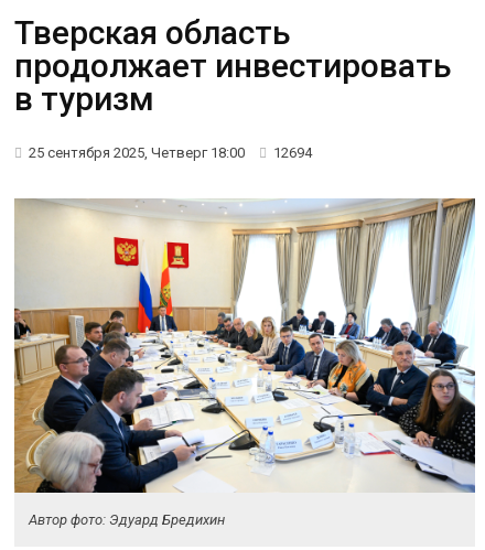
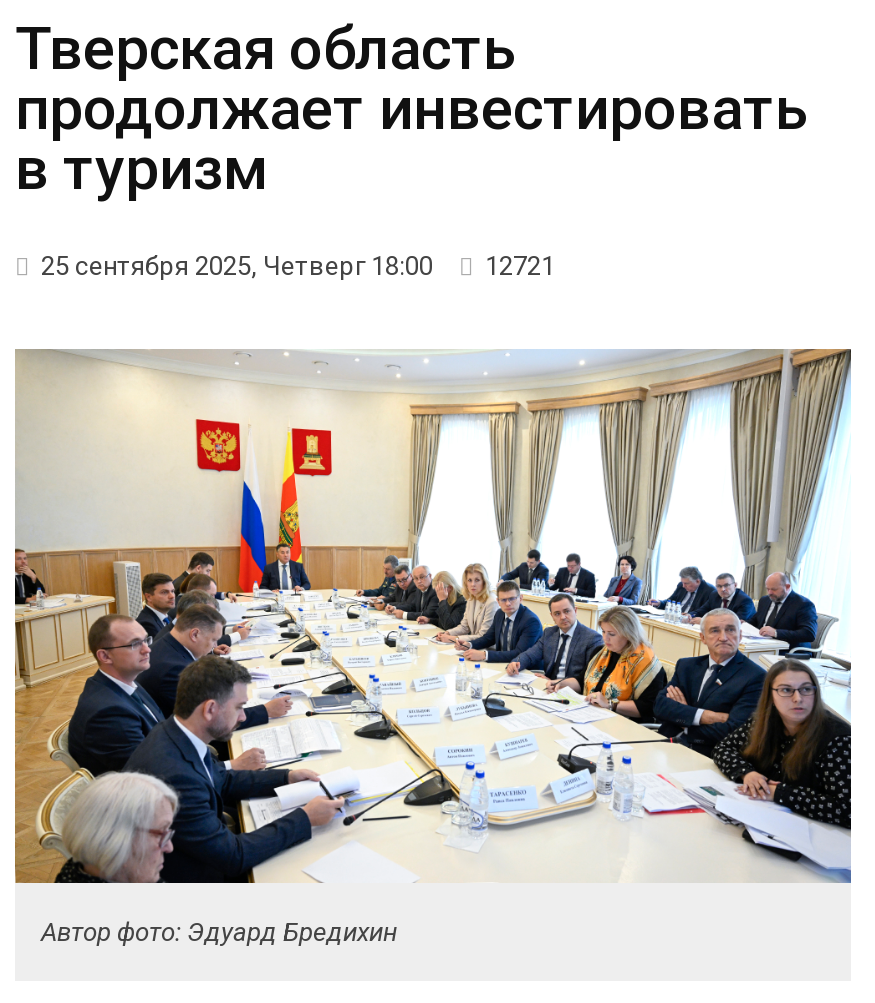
[29,144,312,160] 25 сентября 2025, Четверг 18:00 12694 -> [41,250,555,280] 25 сентября 2025, Четверг 18:00 12721

